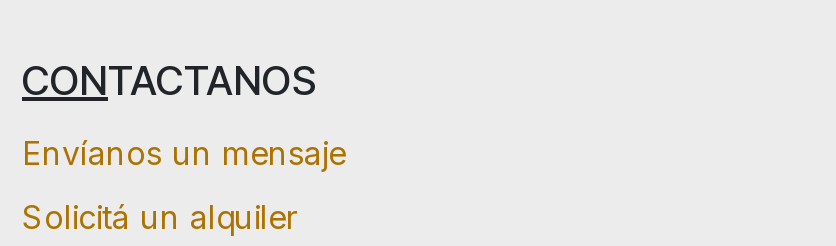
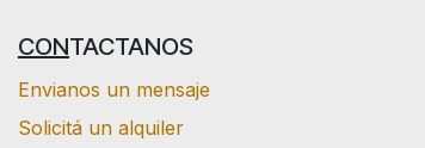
[22,133,346,173] Envíanos un mensaje -> [18,78,210,101] Envianos un mensaje

